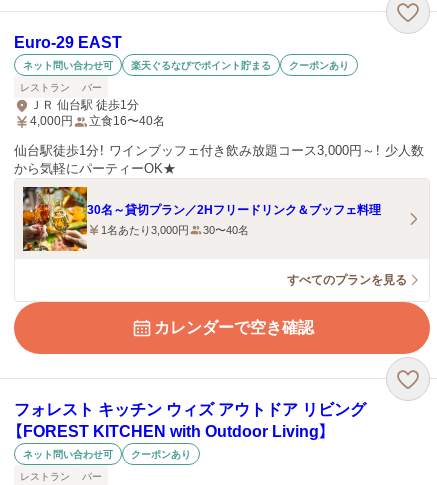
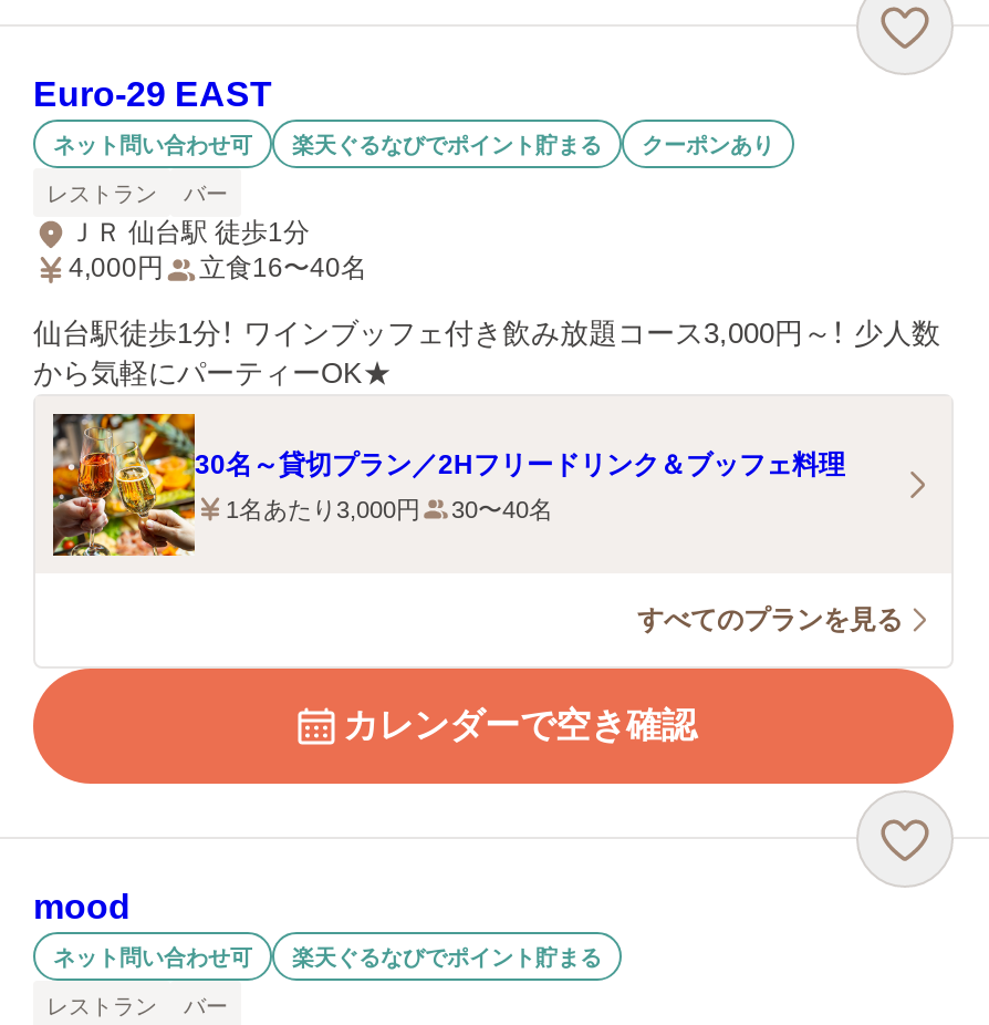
[14,401,366,440] フォレスト キッチン ウィズ アウトドア リビング | 【FOREST KITCHEN with Outdoor Living】 -> [33,888,131,925] mood
[131,448,191,459] クーポンあり -> [292,944,602,969] 楽天ぐるなびでポイント貯まる

